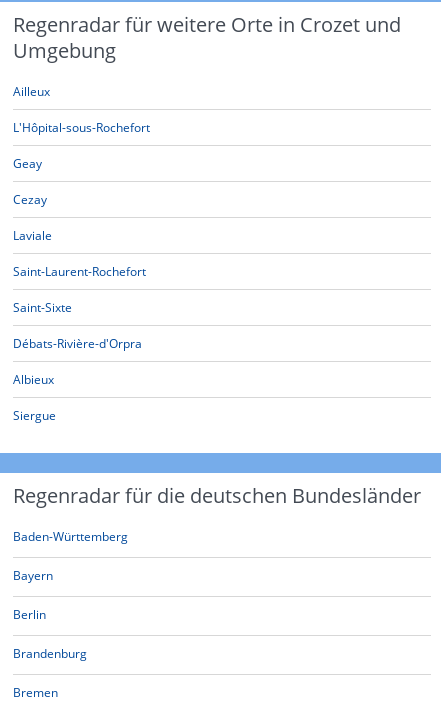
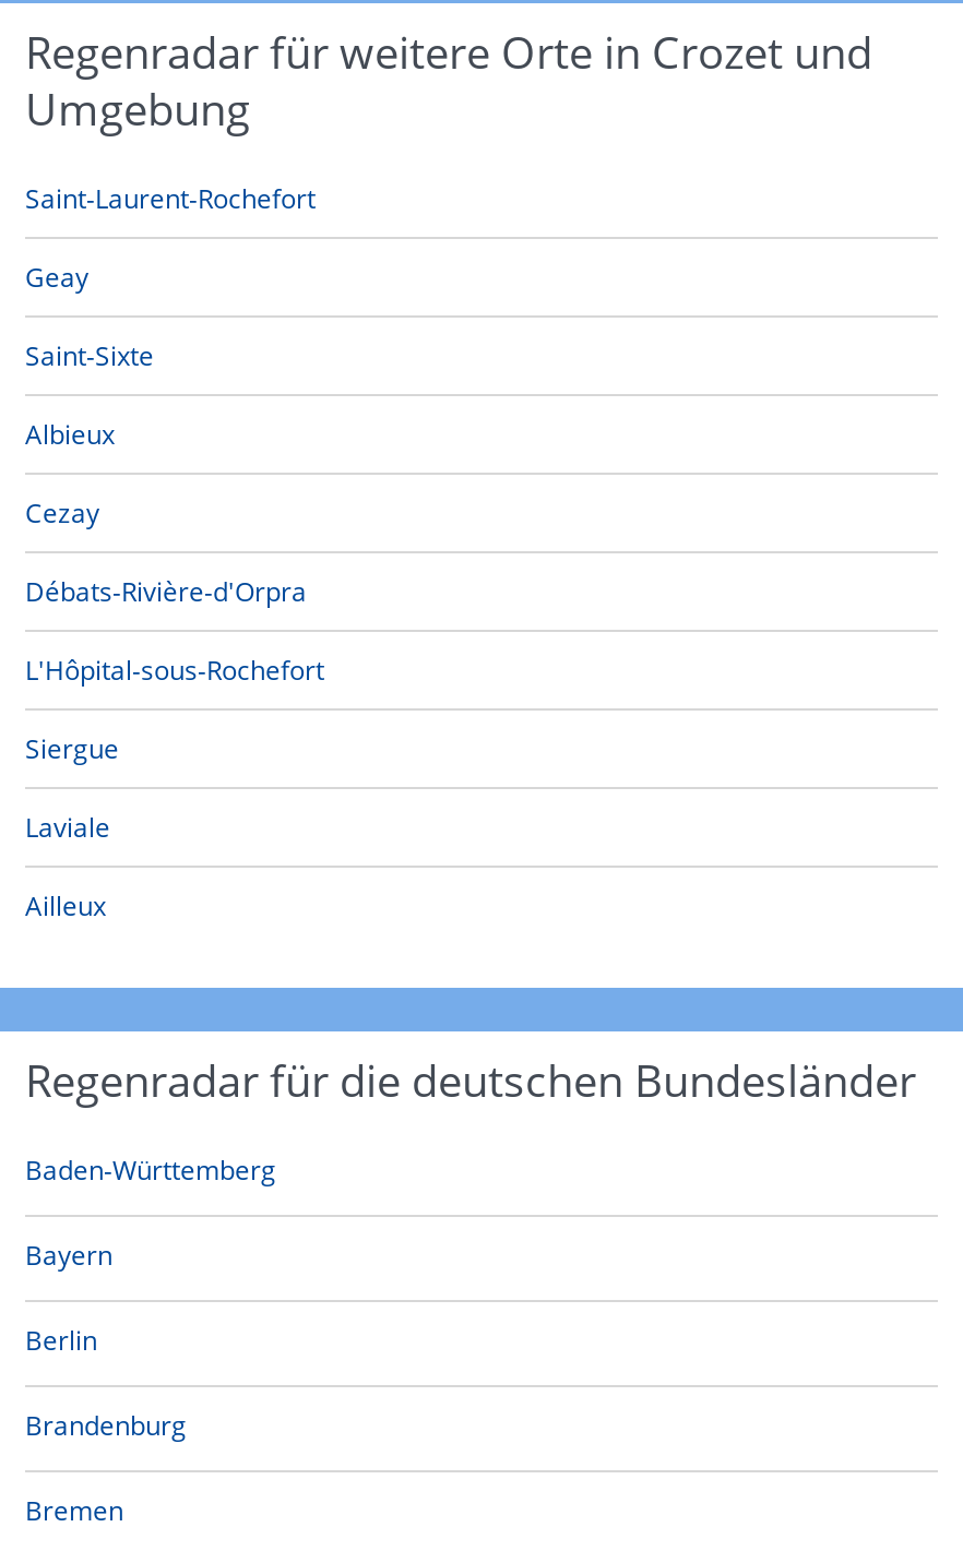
moved [13,83,50,100] -> [25,887,106,924]: Ailleux
moved [13,119,150,424] -> [25,180,324,846]: L'Hôpital-sous-Rochefort | Geay | Cezay | ... | Albieux | Siergue

